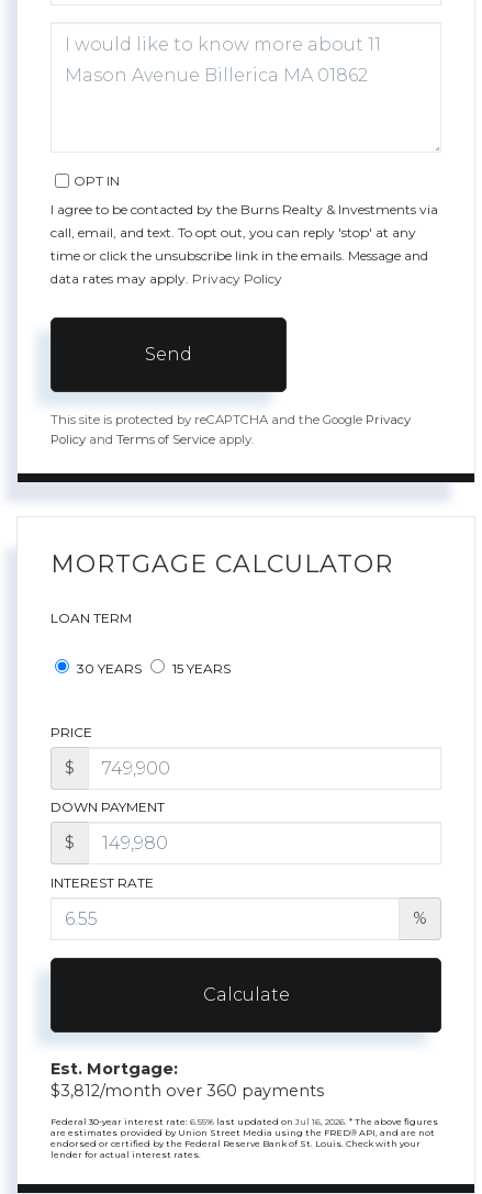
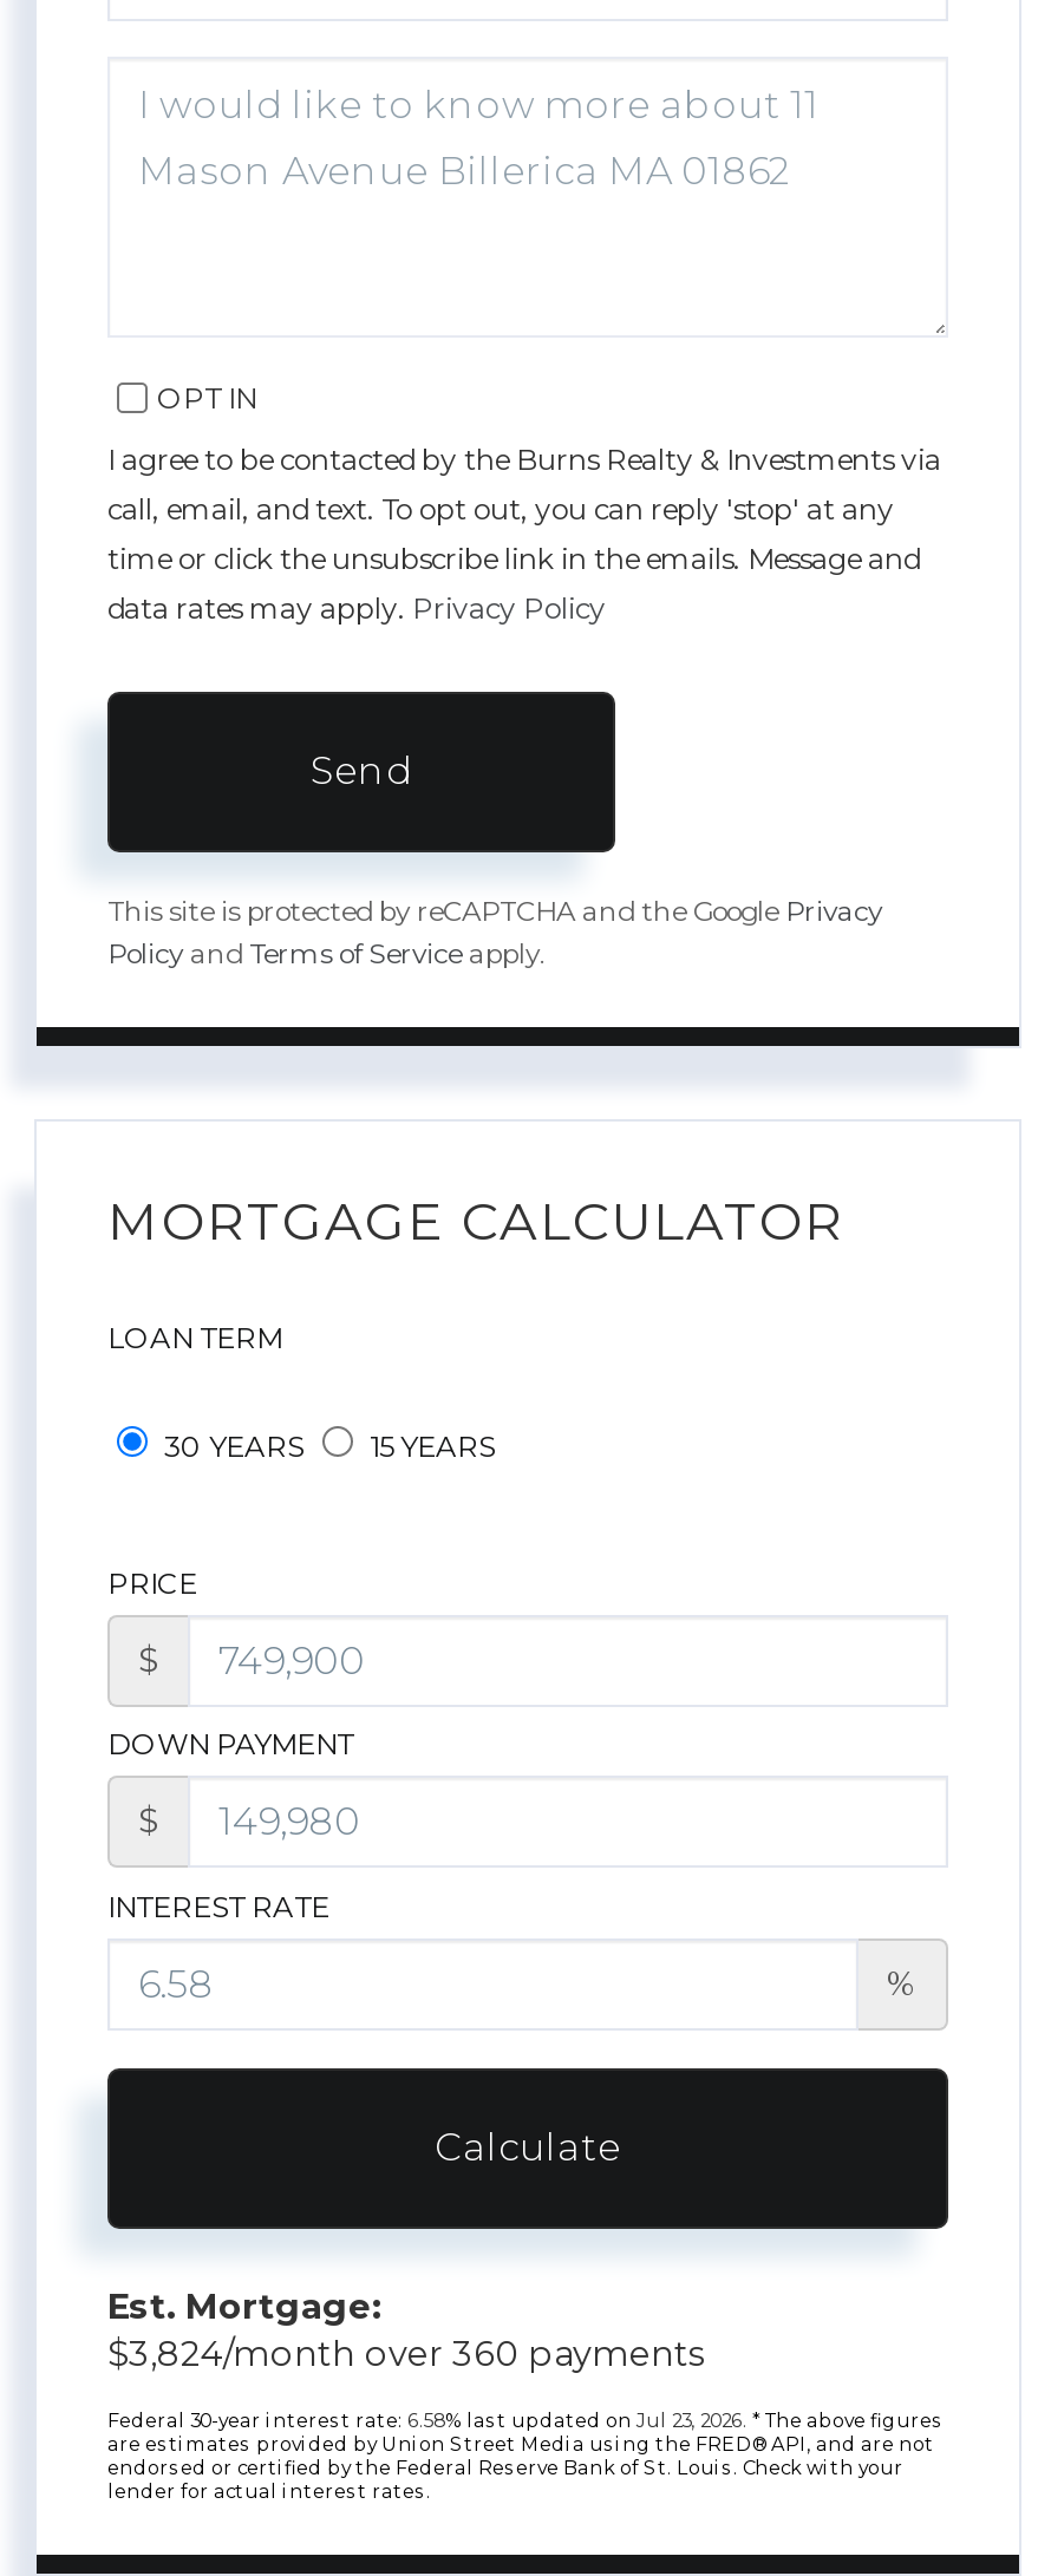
[51,1081,324,1101] $3,812/month over 360 payments -> [107,2334,705,2376] $3,824/month over 360 payments
[51,1116,438,1127] Federal 30-year interest rate: 6.55% last updated on Jul 16, 2026. * The above figures -> [107,2409,944,2433] Federal 30-year interest rate: 6.58% last updated on Jul 23, 2026. * The above figures

